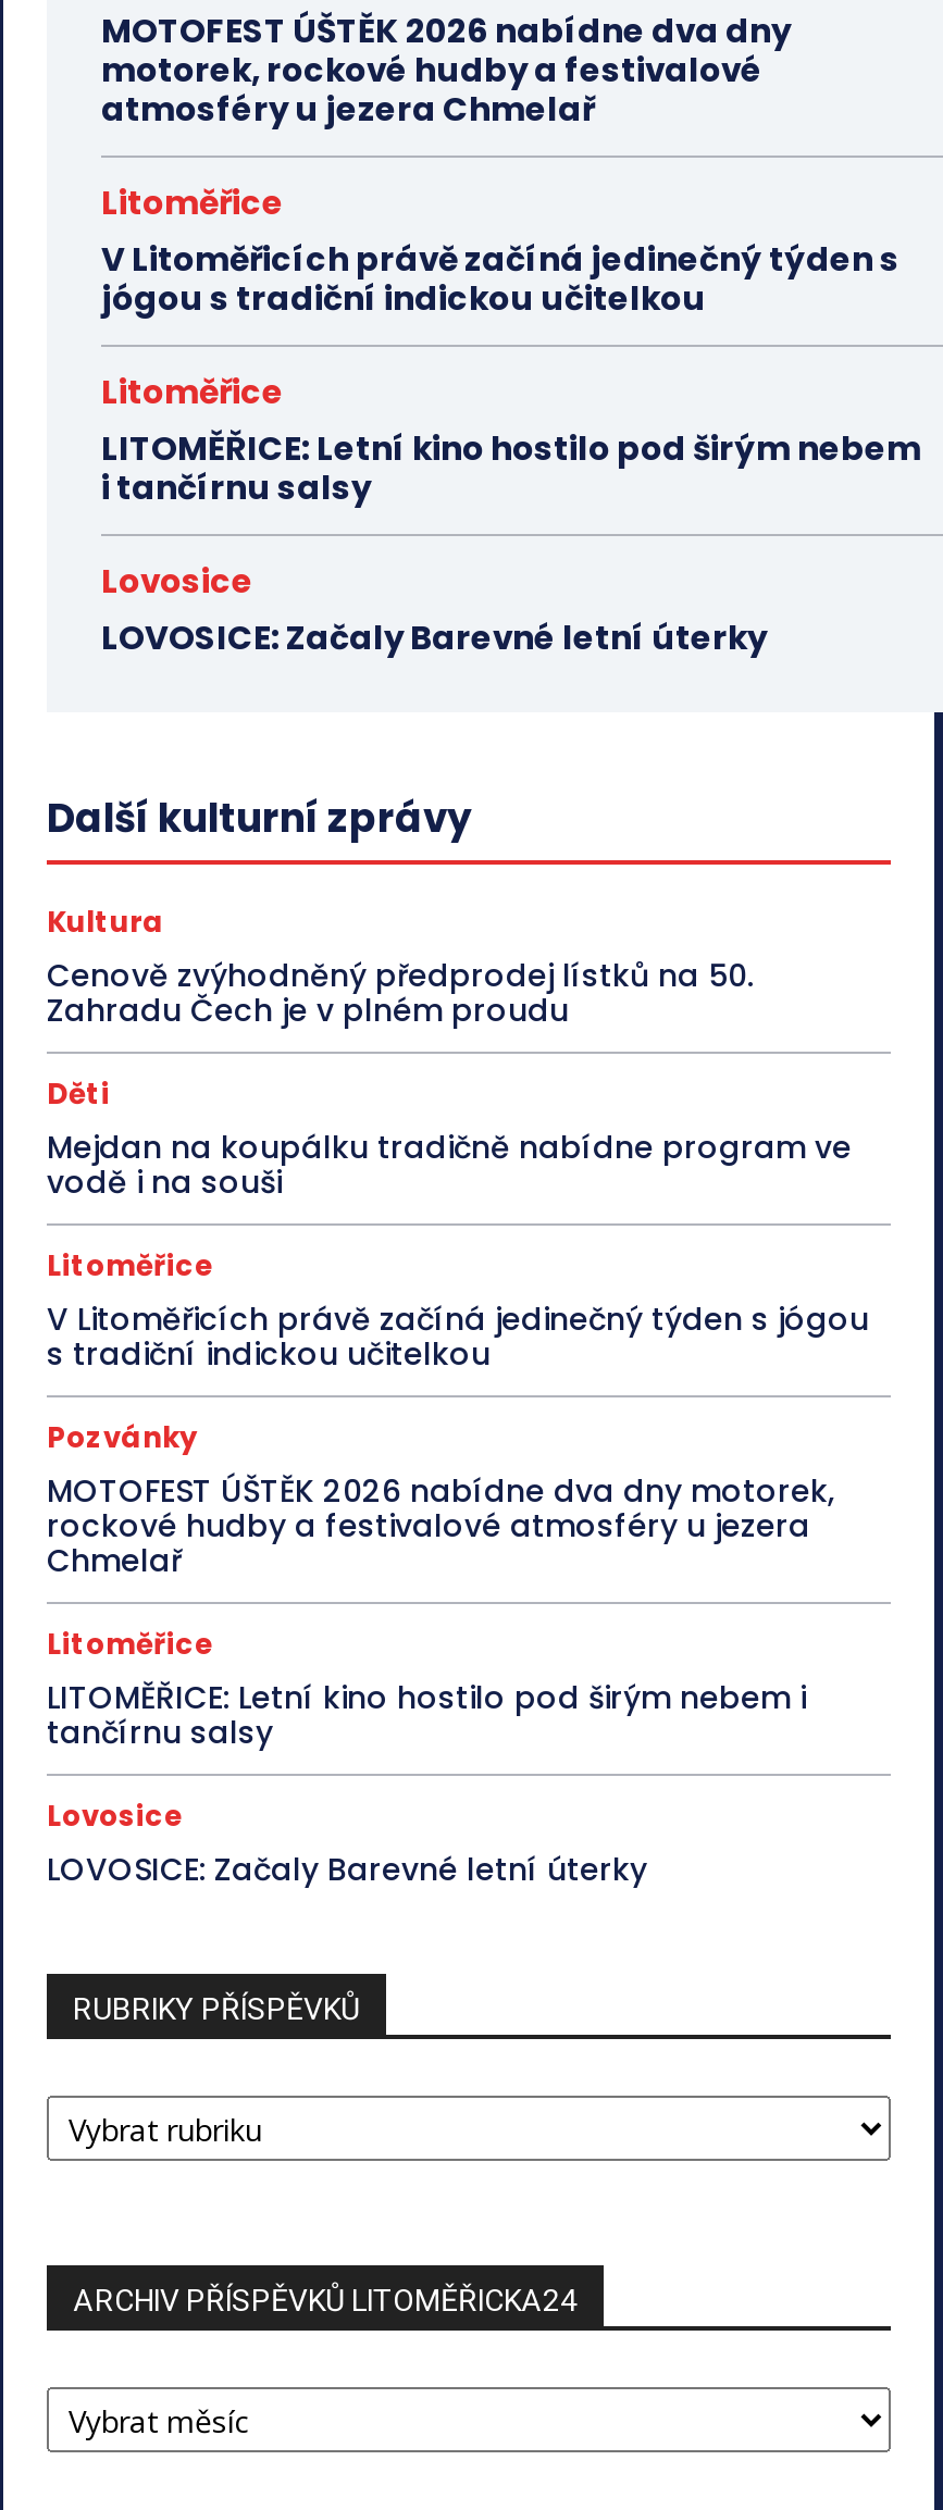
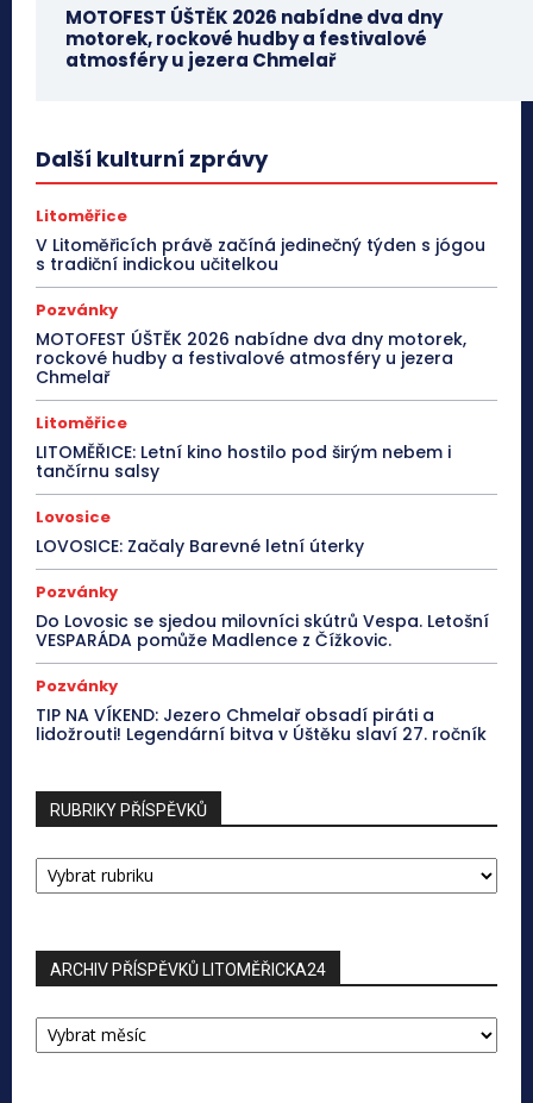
[101,181,921,661] Litoměřice | V Litoměřicích právě začíná jedinečný týden s | jógou s tradiční indickou učitelkou | Litoměřice | LITOMĚŘICE: Letní kino hostilo pod širým nebem | i tančírnu salsy | Lovosice | LOVOSICE: Začaly Barevné letní úterky -> none
[47,903,852,1205] Kultura | Cenově zvýhodněný předprodej lístků na 50. | Zahradu Čech je v plném proudu | Děti | Mejdan na koupálku tradičně nabídne program ve | vodě i na souši -> none
moved [47,1246,869,1892] -> [36,205,485,558]: Litoměřice | V Litoměřicích právě začíná jedinečný týden s jógou | s tradiční indickou učitelkou | ... | Lovosice | LOVOSICE: Začaly Barevné letní úterky
none -> [36,581,489,746] Pozvánky | Do Lovosic se sjedou milovníci skútrů Vespa. Letošní | VESPARÁDA pomůže Madlence z Čížkovic. | Pozvánky | TIP NA VÍKEND: Jezero Chmelař obsadí piráti a | lidožrouti! Legendární bitva v Úštěku slaví 27. ročník

